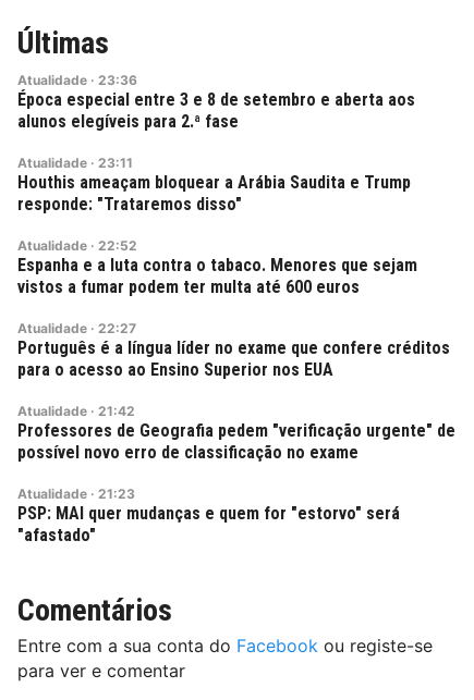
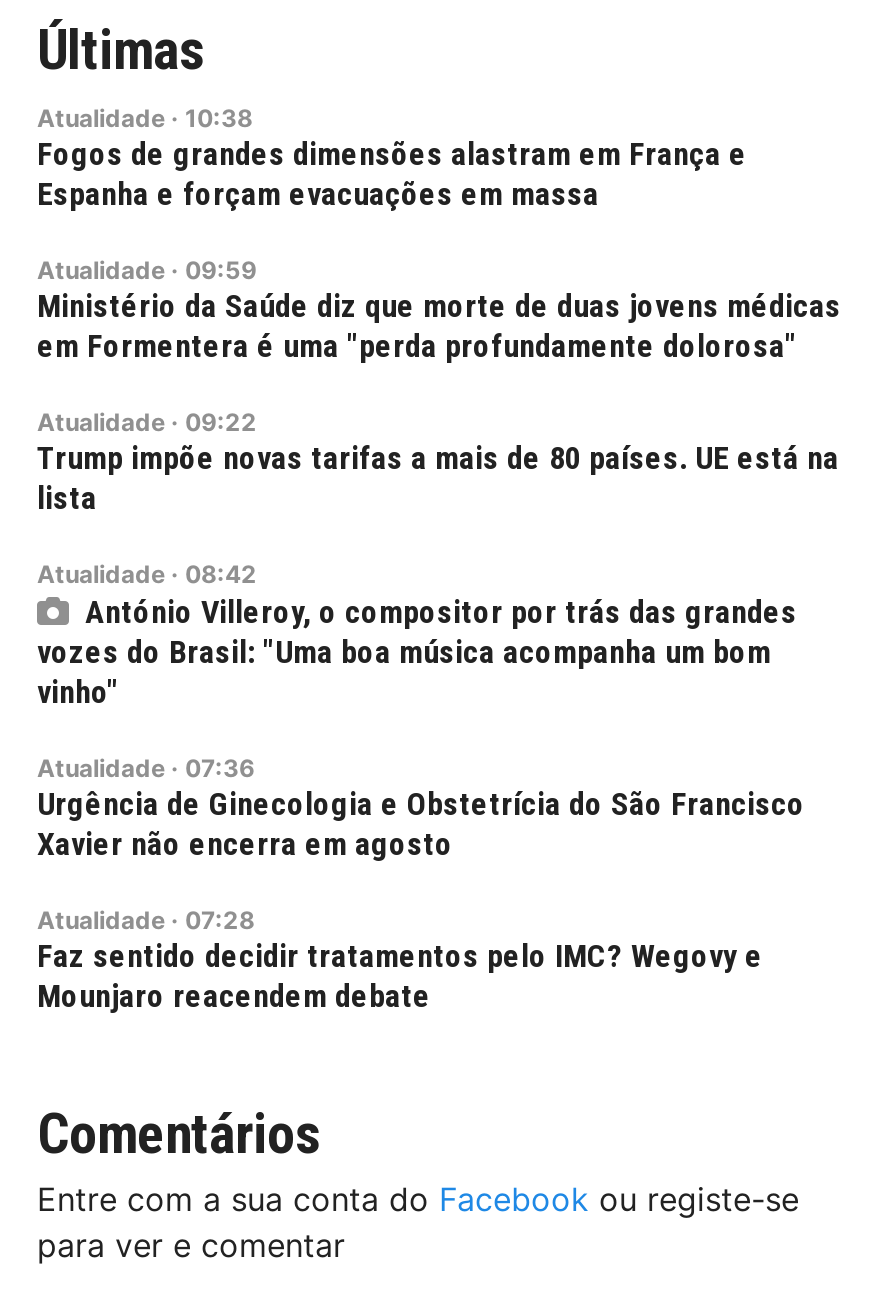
[17,71,415,131] Atualidade · 23:36 | Época especial entre 3 e 8 de setembro e aberta aos | alunos elegíveis para 2.ª fase -> [37,102,747,212] Atualidade · 10:38 | Fogos de grandes dimensões alastram em França e | Espanha e forçam evacuações em massa
[17,154,411,214] Atualidade · 23:11 | Houthis ameaçam bloquear a Arábia Saudita e Trump | responde: "Trataremos disso" -> [37,254,841,364] Atualidade · 09:59 | Ministério da Saúde diz que morte de duas jovens médicas | em Formentera é uma "perda profundamente dolorosa"
[17,237,417,297] Atualidade · 22:52 | Espanha e a luta contra o tabaco. Menores que sejam | vistos a fumar podem ter multa até 600 euros -> [37,406,839,516] Atualidade · 09:22 | Trump impõe novas tarifas a mais de 80 países. UE está na | lista
[17,320,450,380] Atualidade · 22:27 | Português é a língua líder no exame que confere créditos | para o acesso ao Ensino Superior nos EUA -> [37,558,797,710] Atualidade · 08:42 | António Villeroy, o compositor por trás das grandes | vozes do Brasil: "Uma boa música acompanha um bom | vinho"
[17,402,455,462] Atualidade · 21:42 | Professores de Geografia pedem "verificação urgente" de | possível novo erro de classificação no exame -> [37,752,805,862] Atualidade · 07:36 | Urgência de Ginecologia e Obstetrícia do São Francisco | Xavier não encerra em agosto
[17,485,400,545] Atualidade · 21:23 | PSP: MAI quer mudanças e quem for "estorvo" será | "afastado" -> [37,904,763,1014] Atualidade · 07:28 | Faz sentido decidir tratamentos pelo IMC? Wegovy e | Mounjaro reacendem debate

